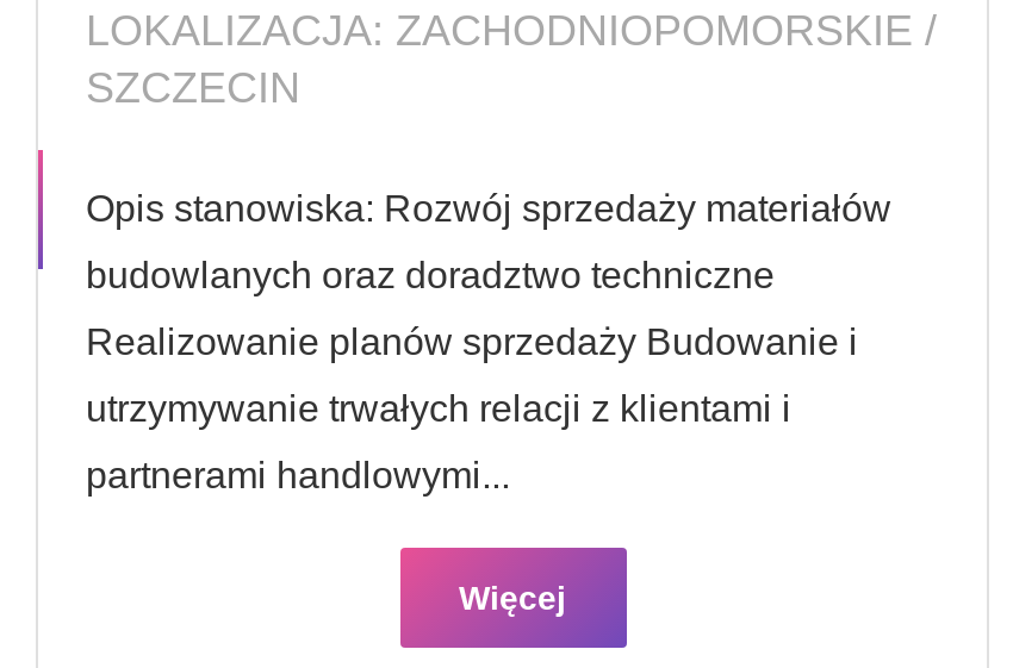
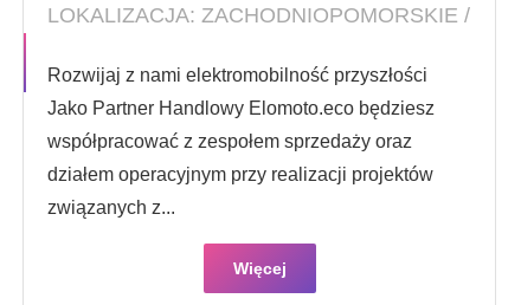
[86,64,891,495] SZCZECIN | Opis stanowiska: Rozwój sprzedaży materiałów | budowlanych oraz doradztwo techniczne | Realizowanie planów sprzedaży Budowanie i | utrzymywanie trwałych relacji z klientami i | partnerami handlowymi... -> [47,65,435,218] Rozwijaj z nami elektromobilność przyszłości | Jako Partner Handlowy Elomoto.eco będziesz | współpracować z zespołem sprzedaży oraz | działem operacyjnym przy realizacji projektów | związanych z...

